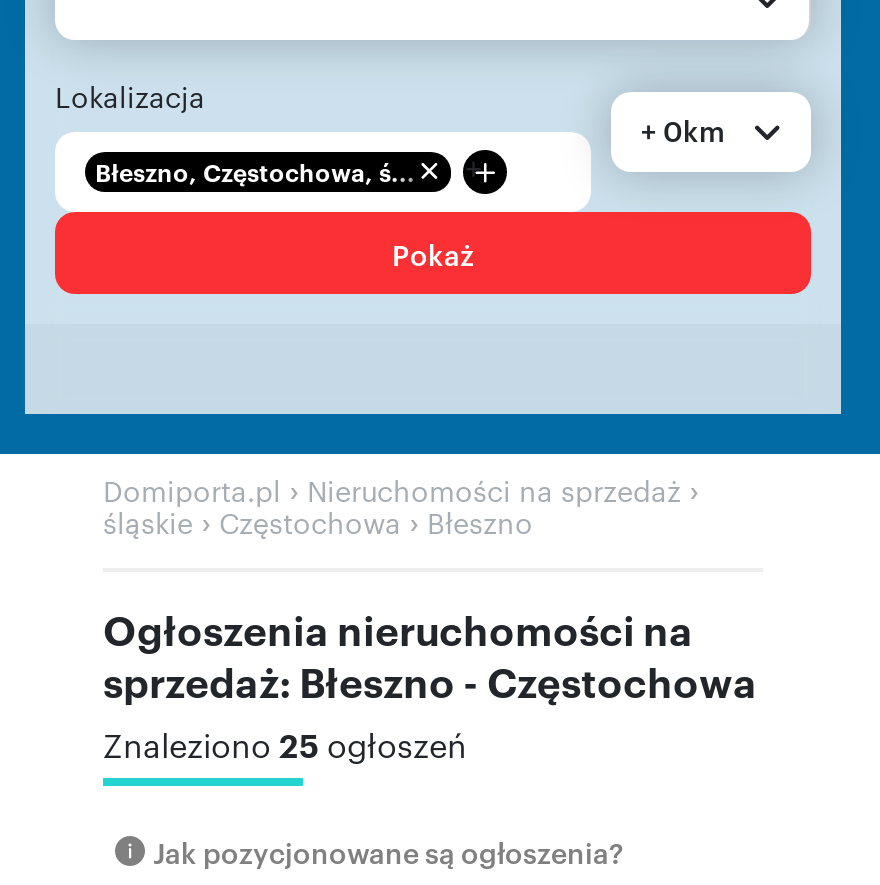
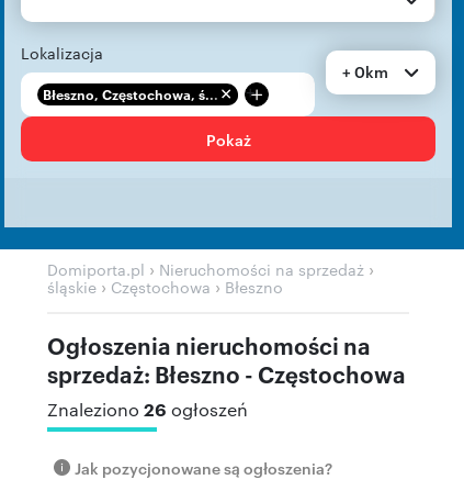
[103,722,467,766] Znaleziono 25 ogłoszeń -> [47,397,248,421] Znaleziono 26 ogłoszeń

